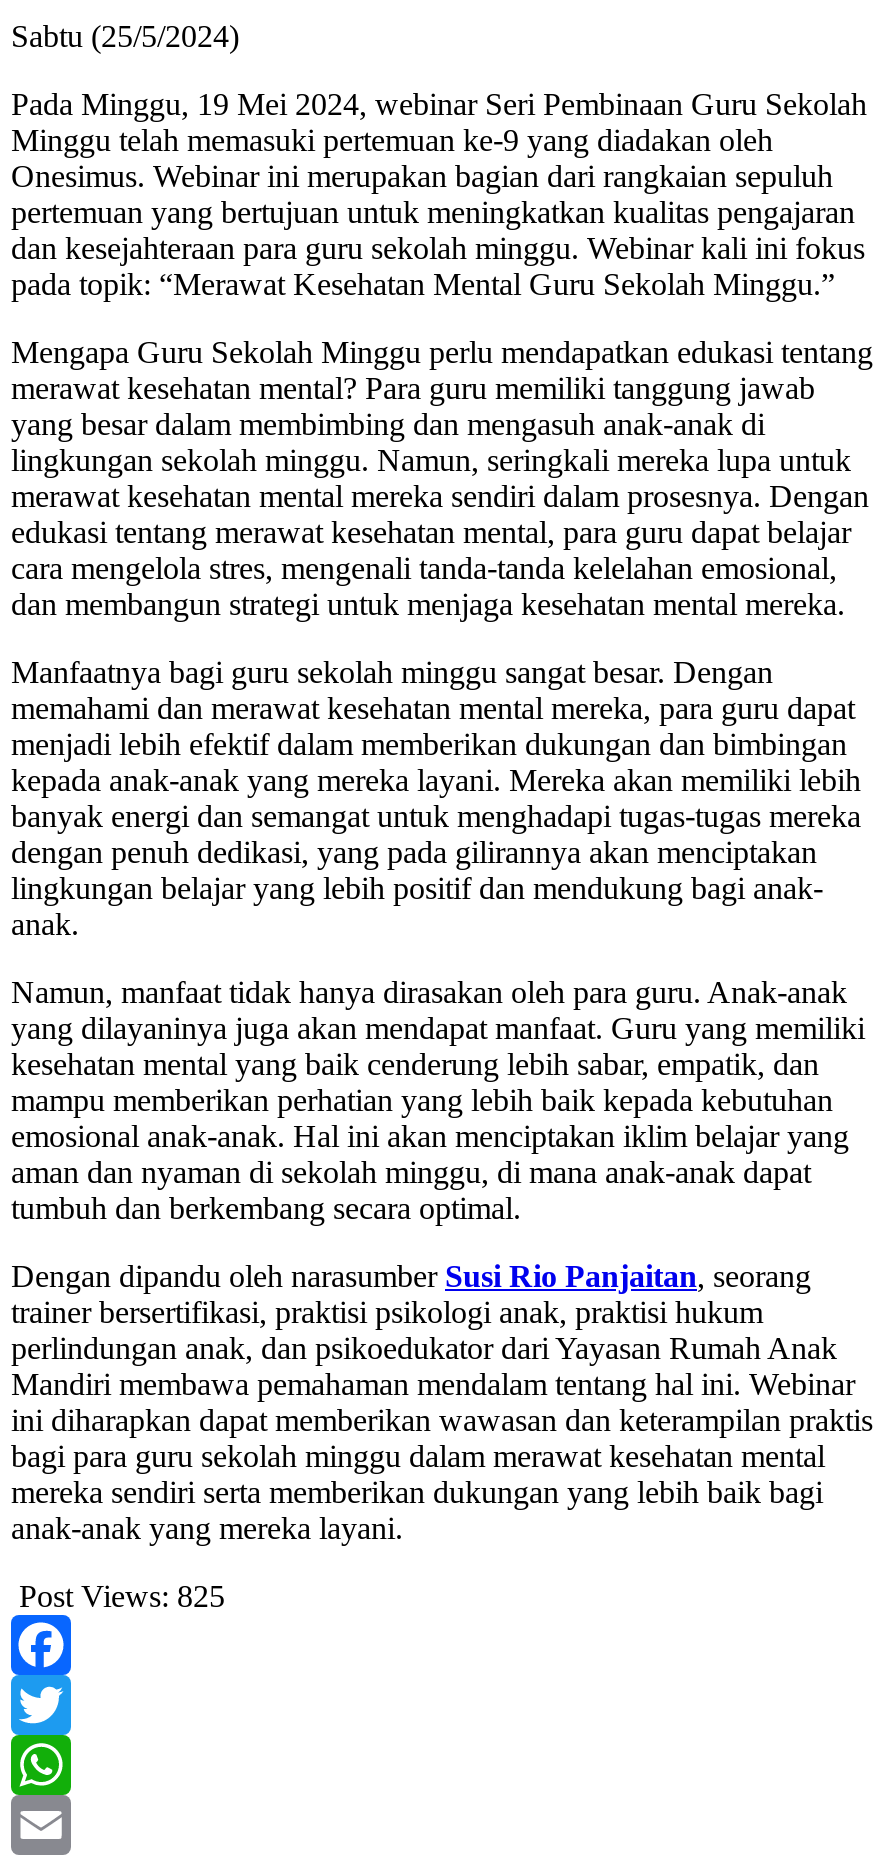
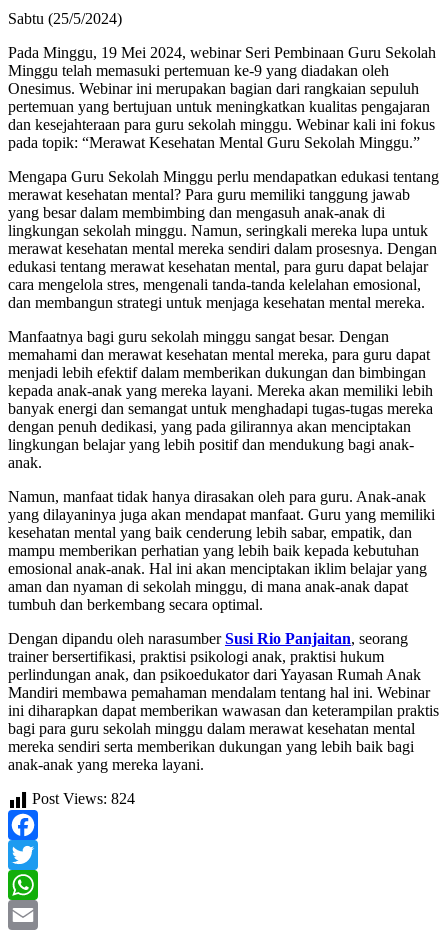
[19,1579,225,1613] Post Views: 825 -> [32,790,135,807] Post Views: 824

